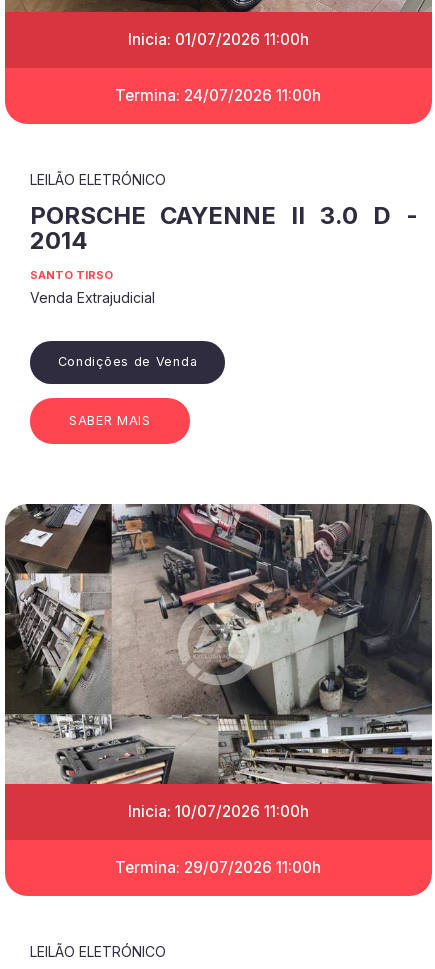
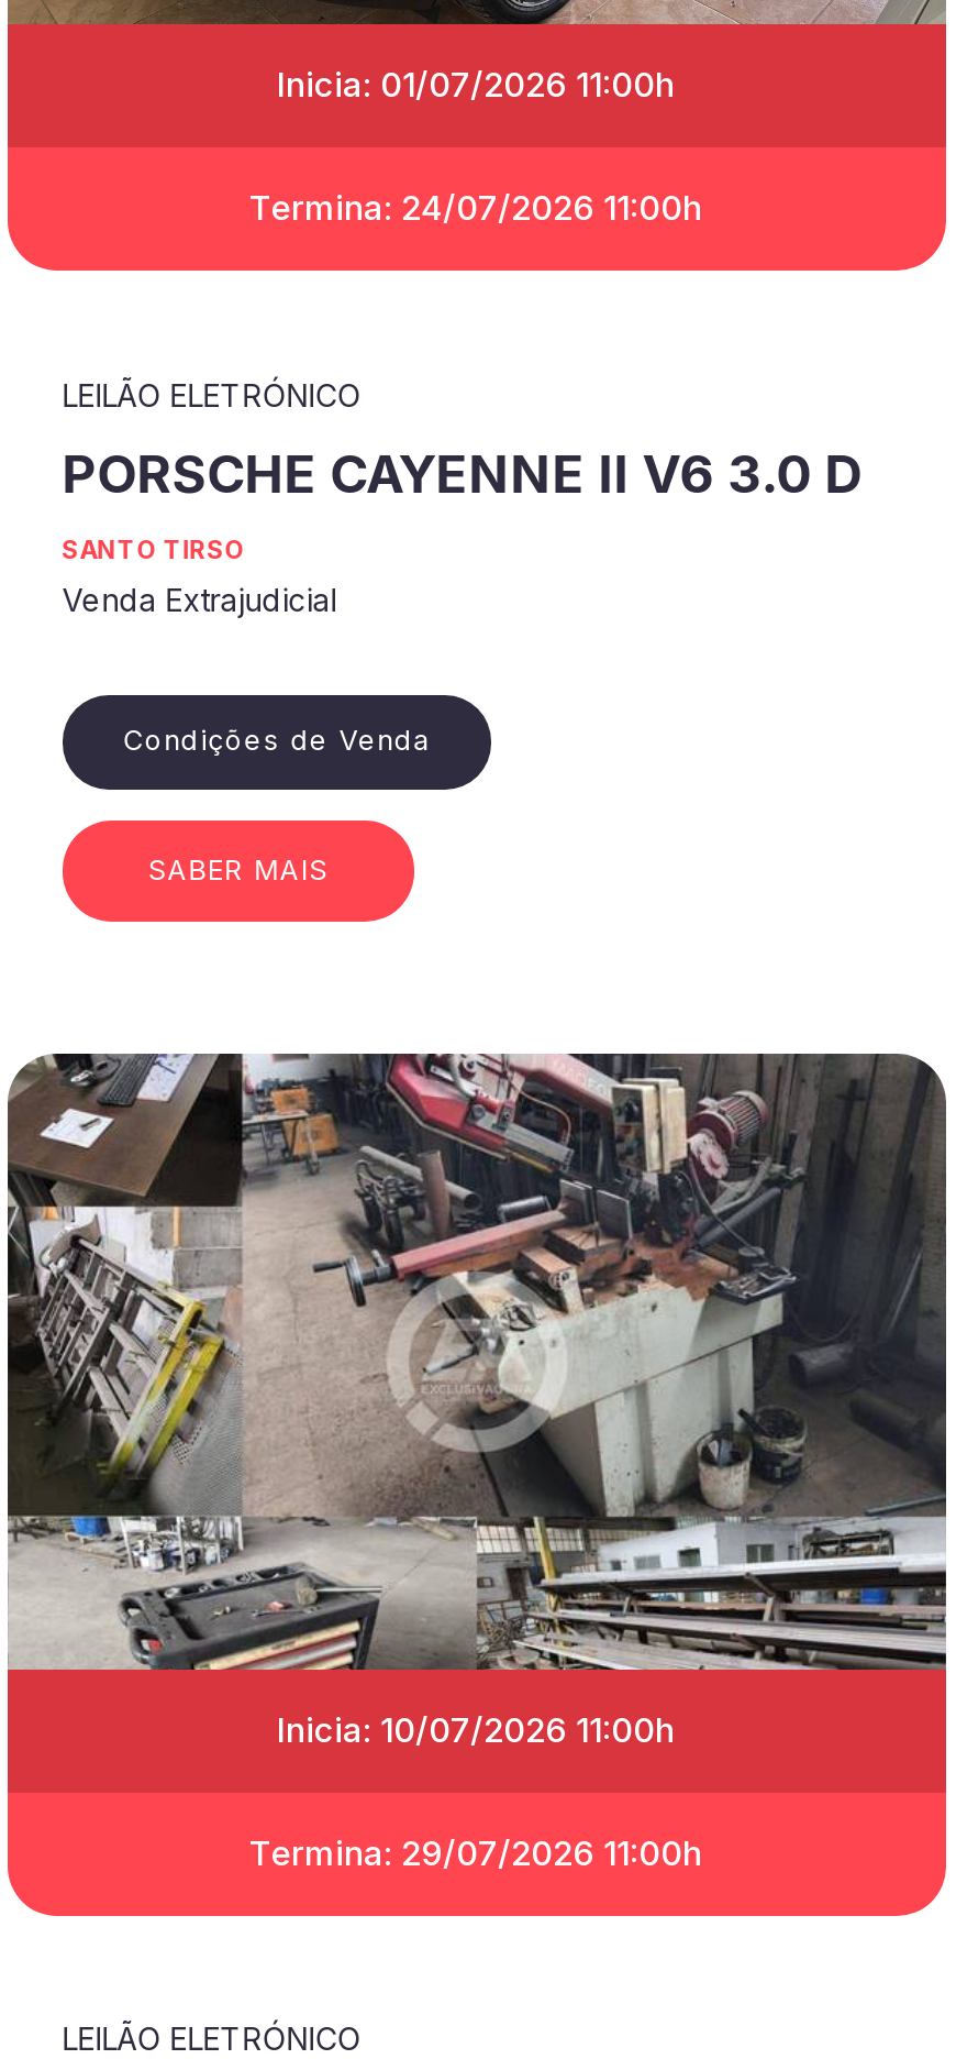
[30,201,417,255] PORSCHE CAYENNE II 3.0 D - | 2014 -> [62,442,864,506] PORSCHE CAYENNE II V6 3.0 D

